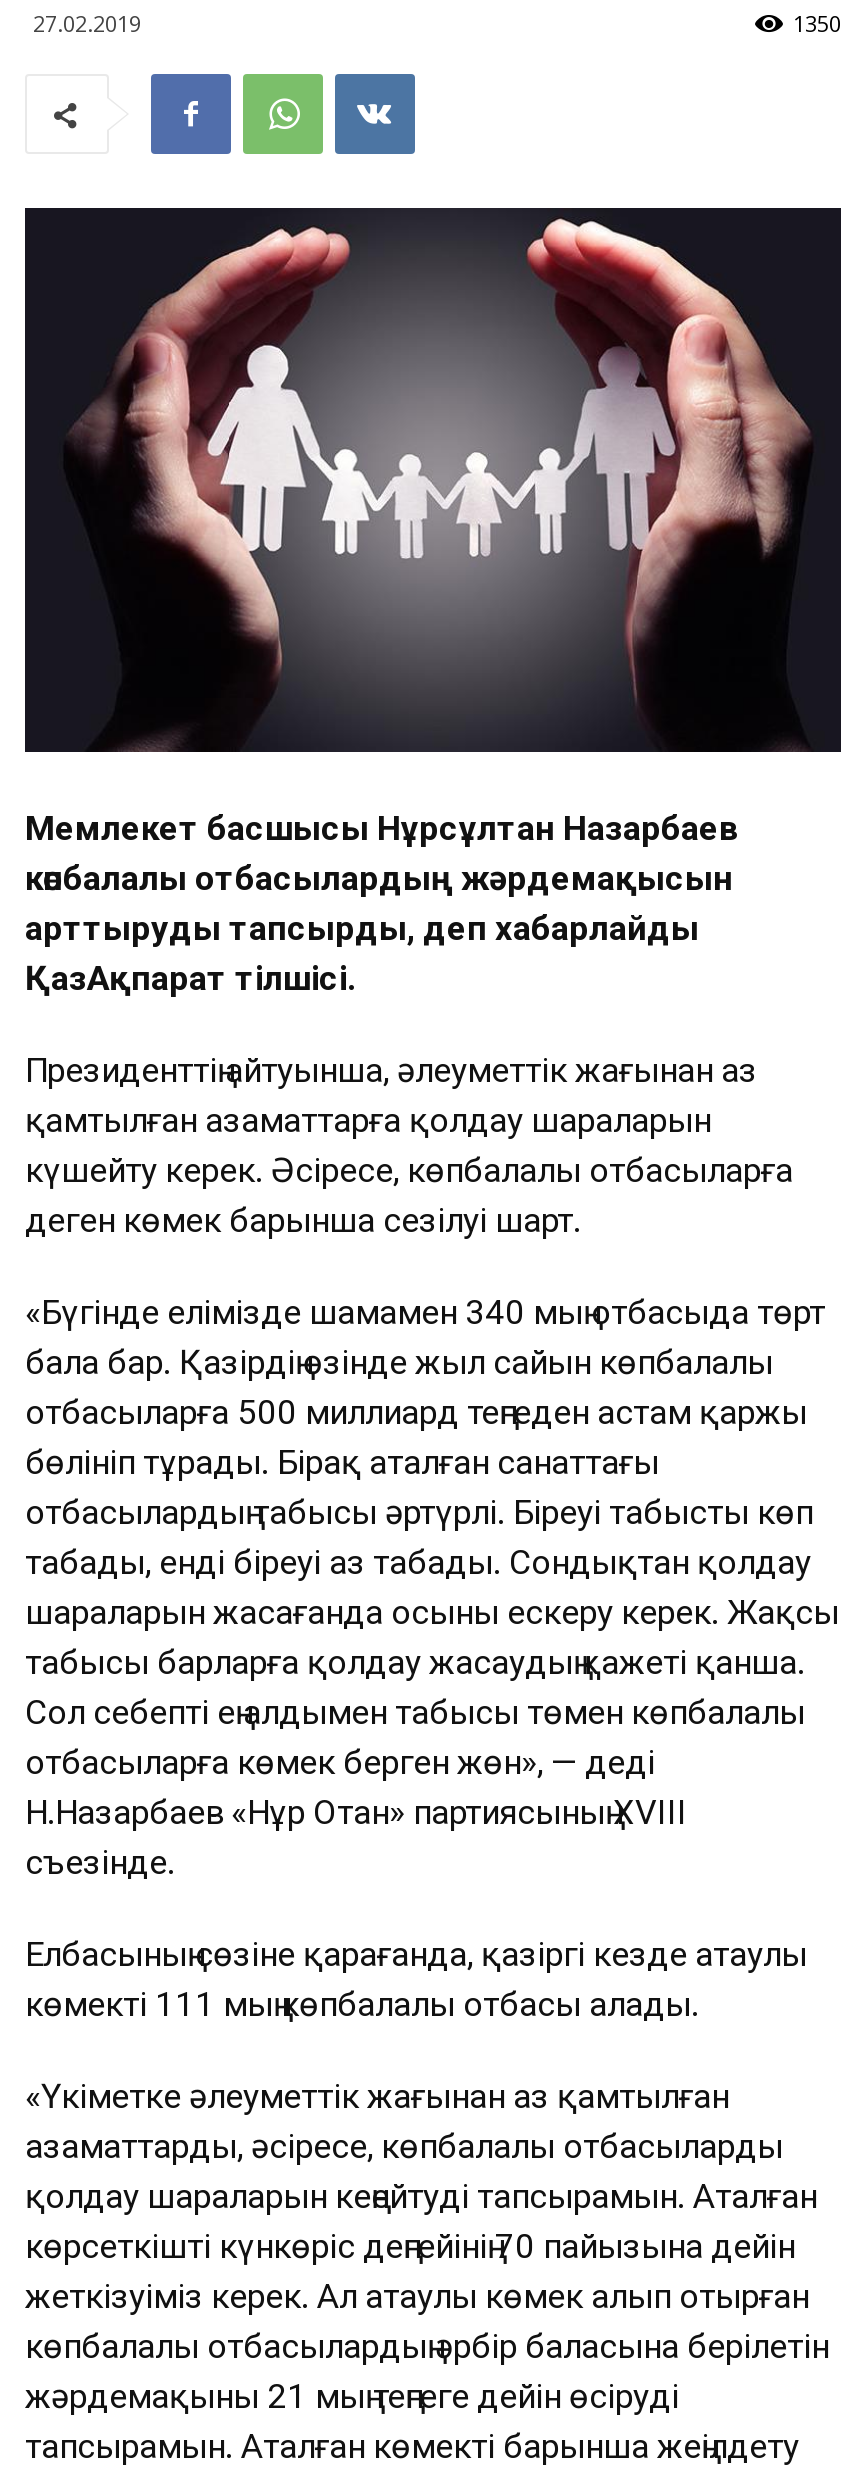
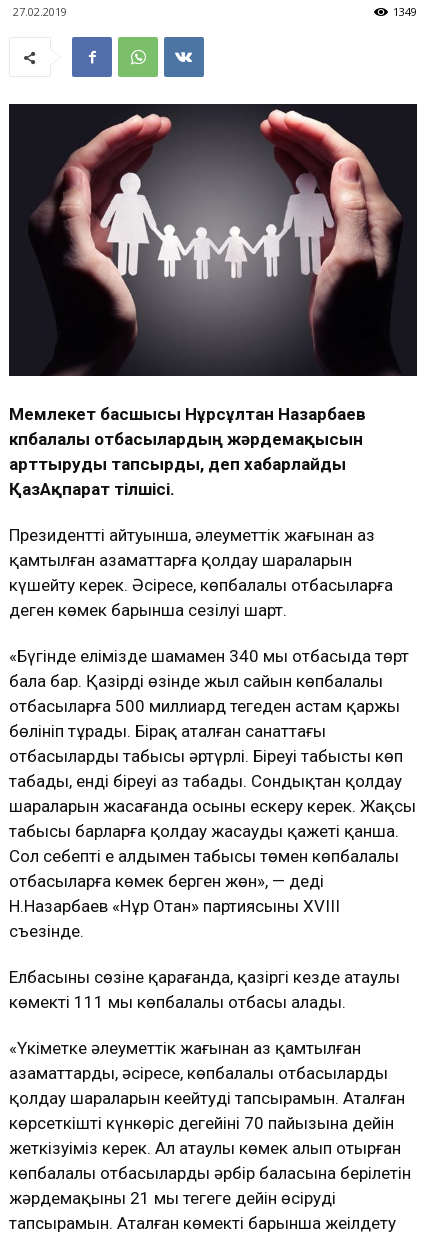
[793,8,841,38] 1350 -> [393,4,417,19] 1349

